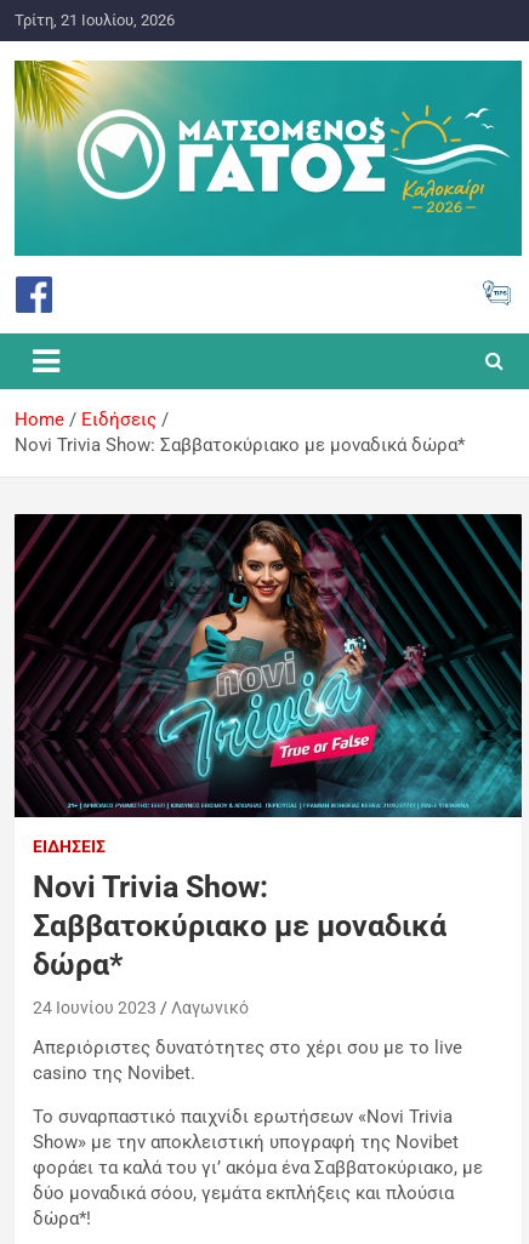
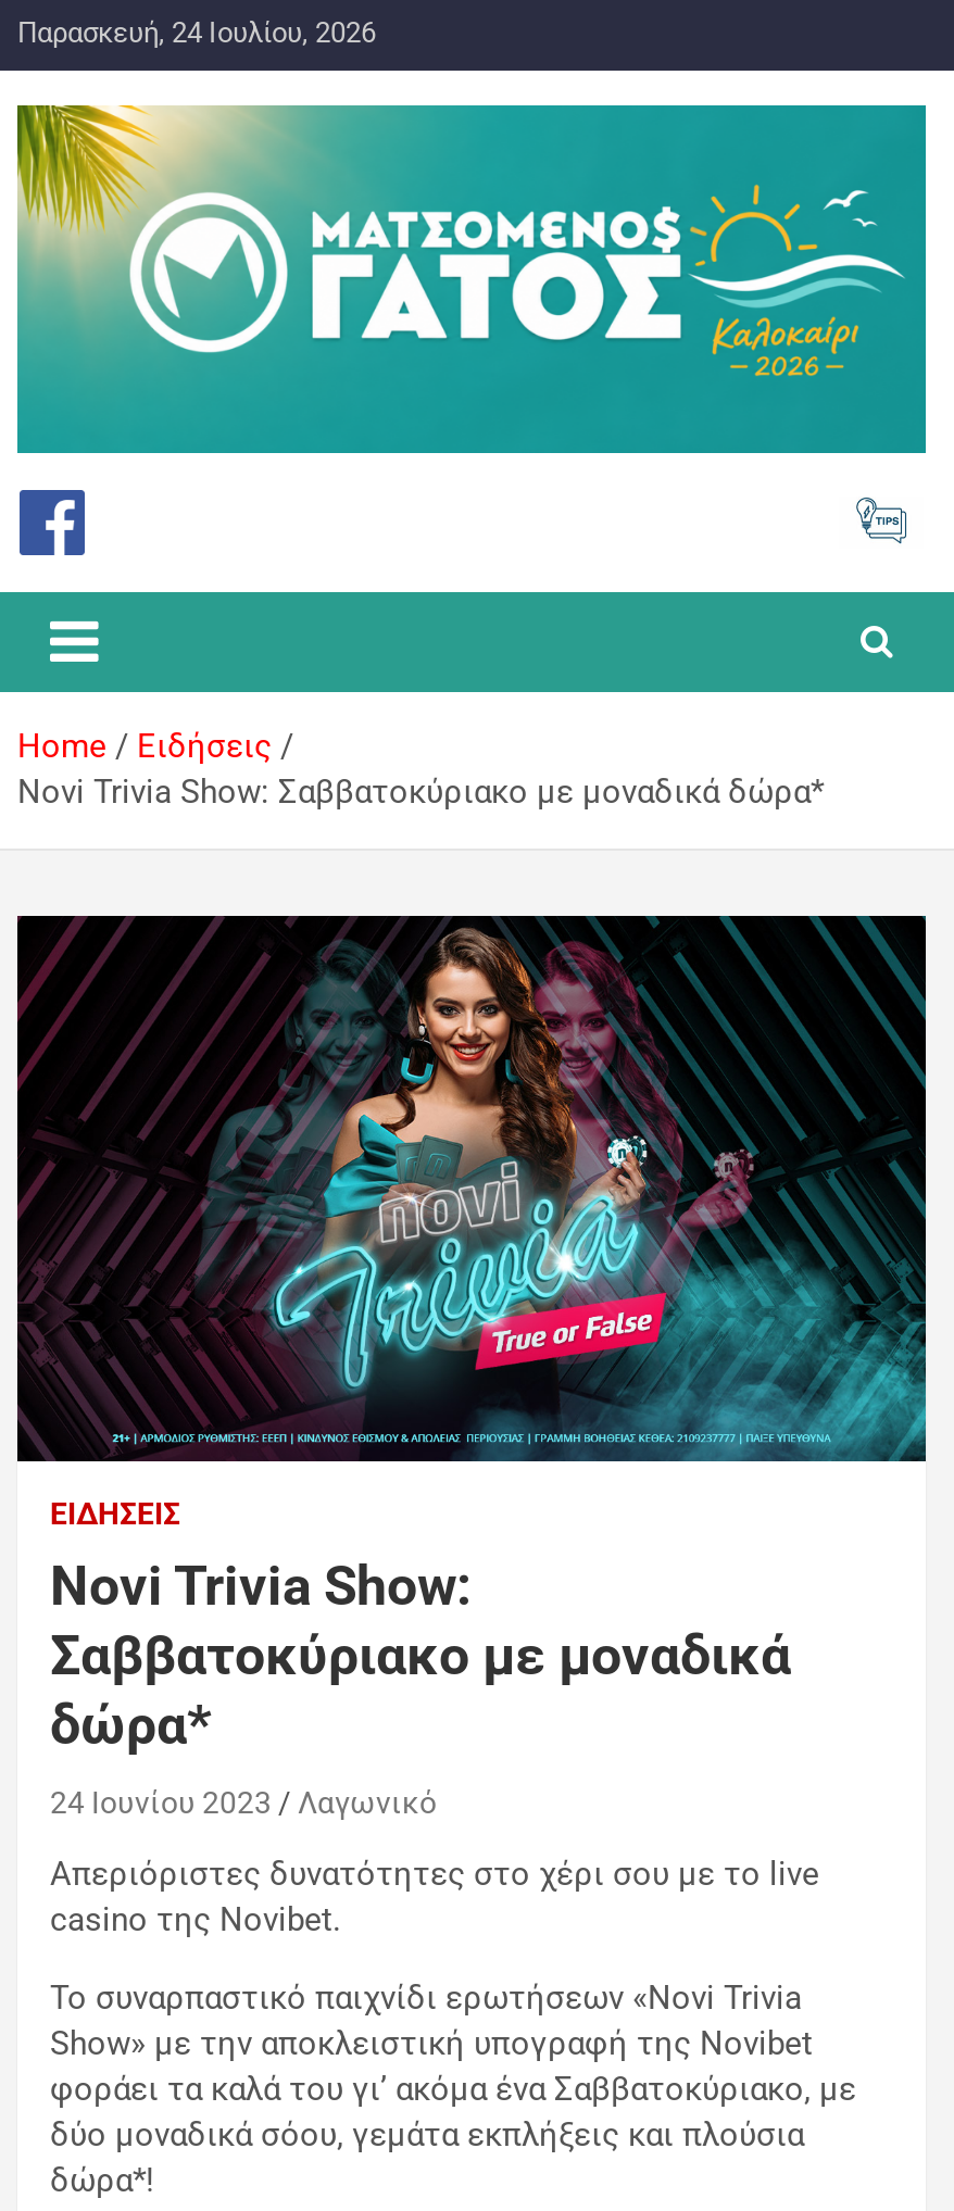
[15,11,175,29] Τρίτη, 21 Ιουλίου, 2026 -> [17,16,376,49] Παρασκευή, 24 Ιουλίου, 2026

